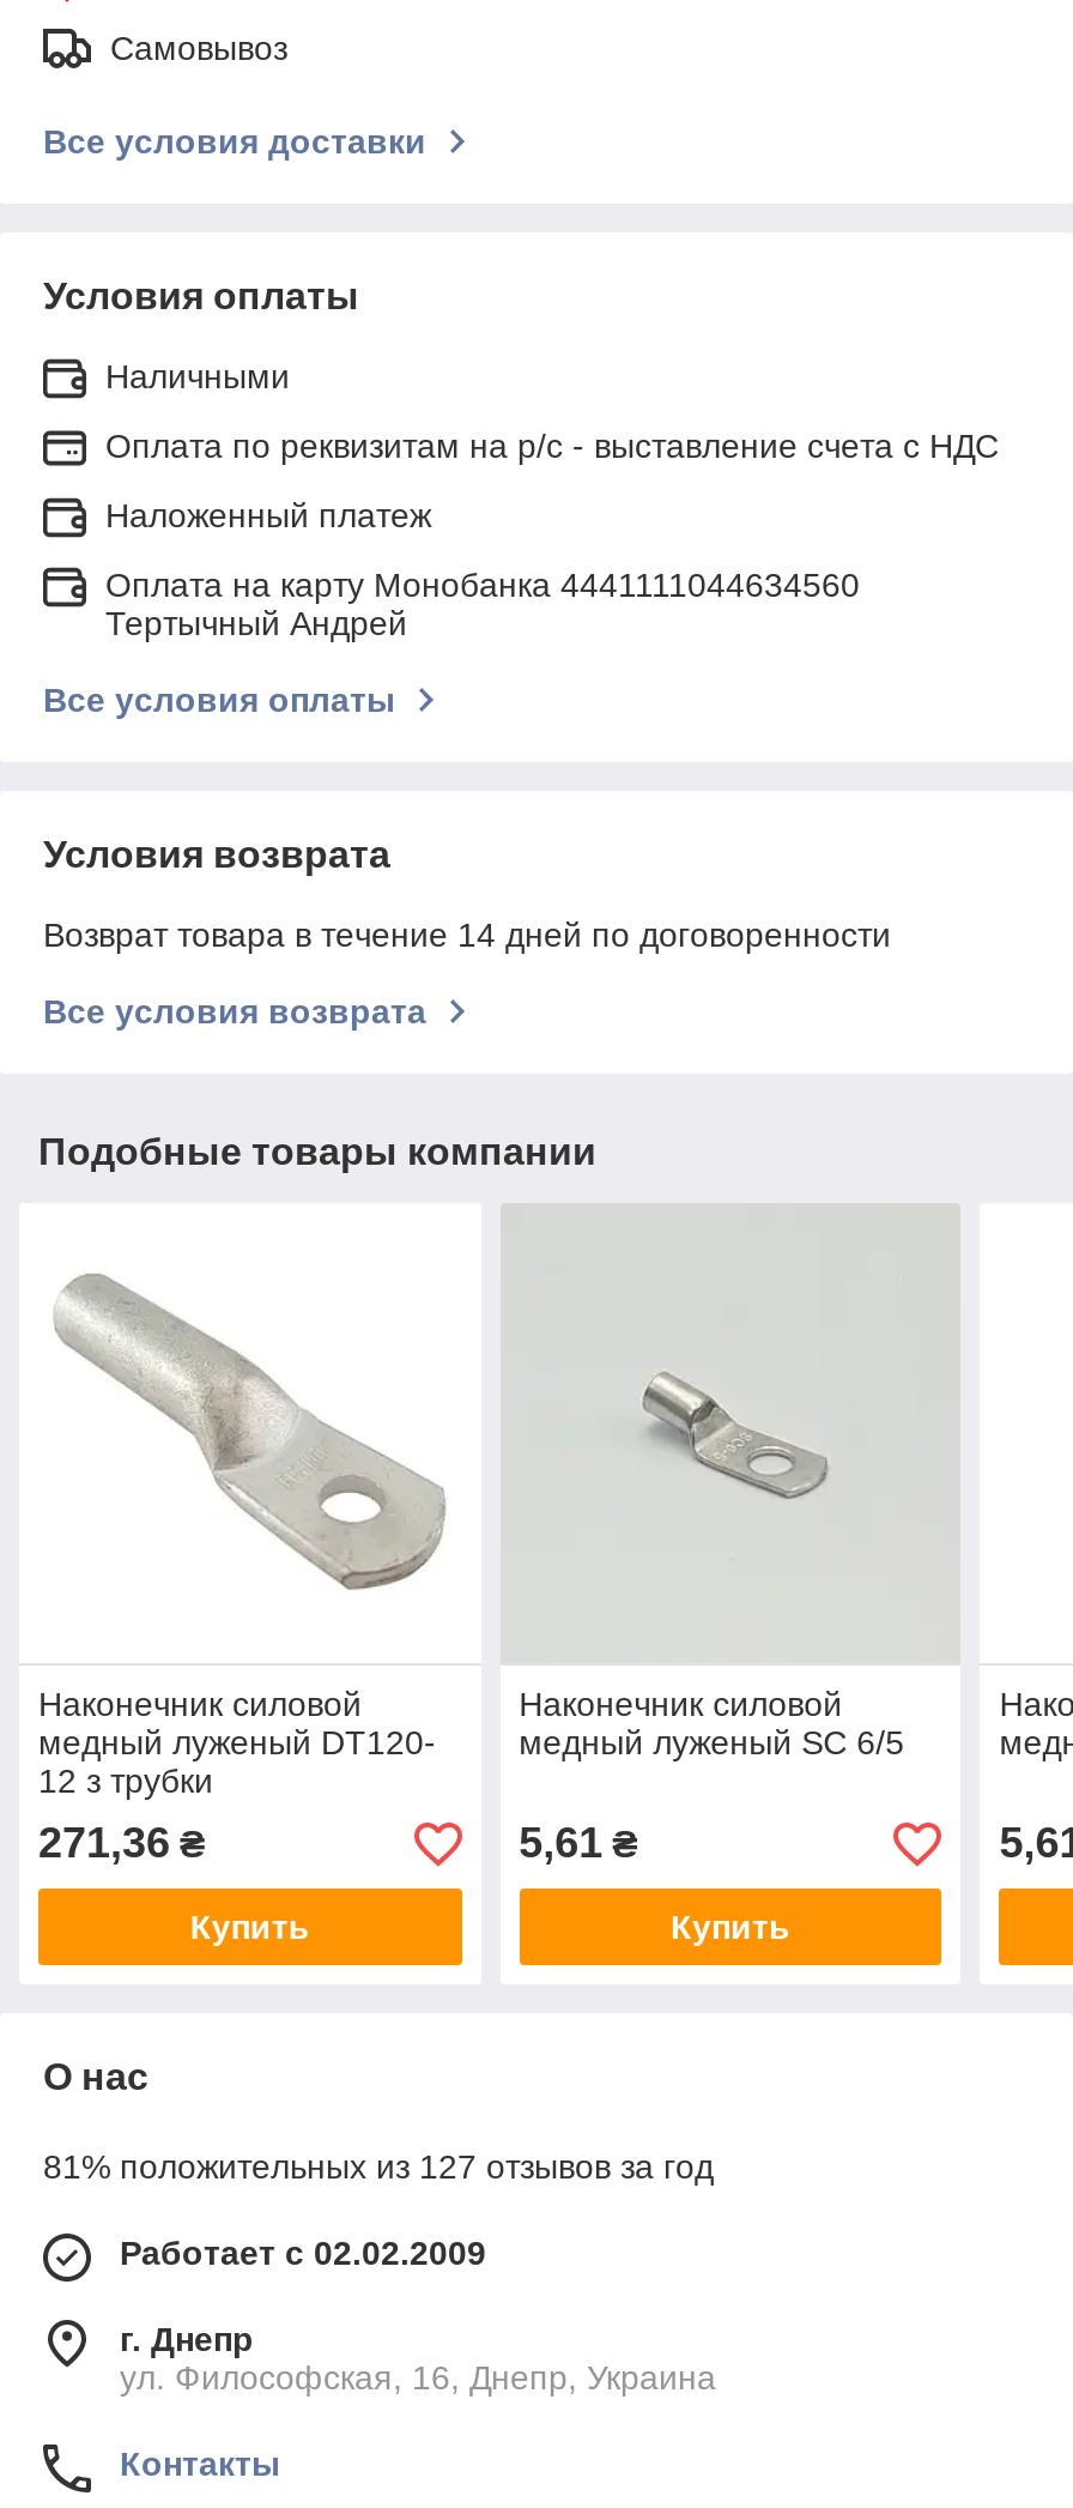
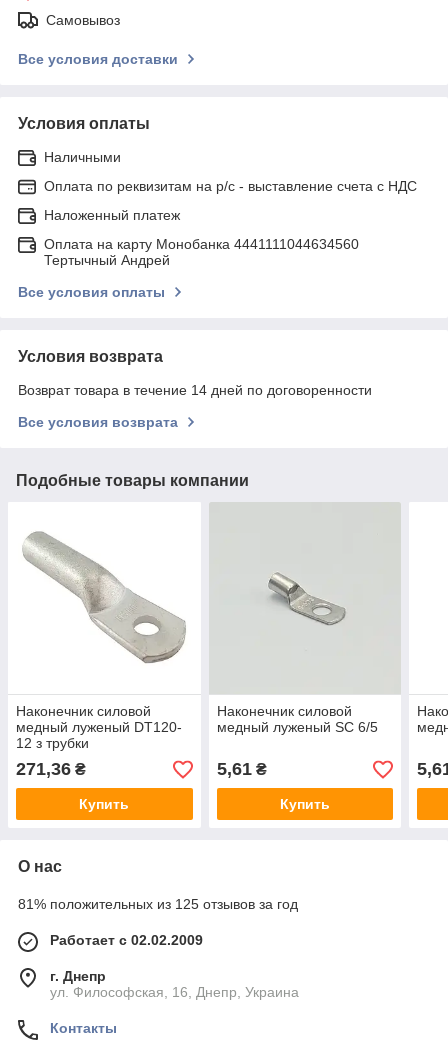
[43,2148,714,2187] 81% положительных из 127 отзывов за год -> [18,896,298,912] 81% положительных из 125 отзывов за год

